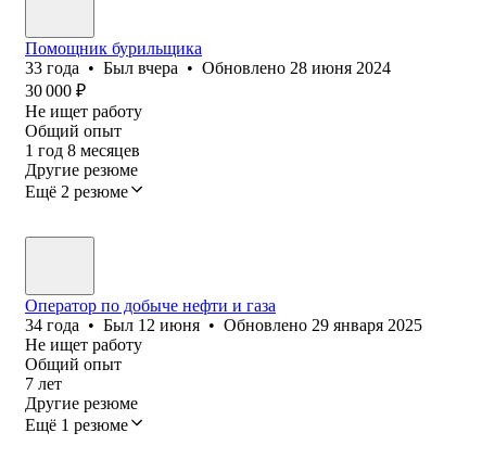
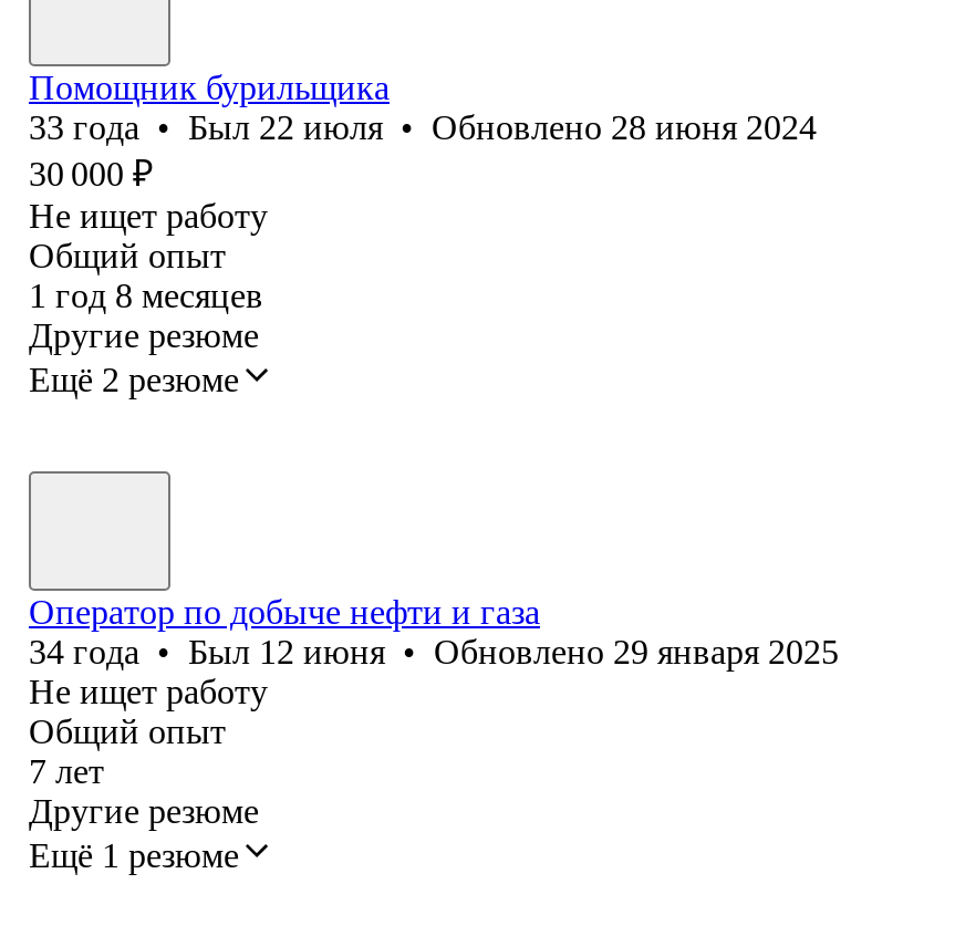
[25,58,391,77] 33 года • Был вчера • Обновлено 28 июня 2024 -> [29,108,817,146] 33 года • Был 22 июля • Обновлено 28 июня 2024

